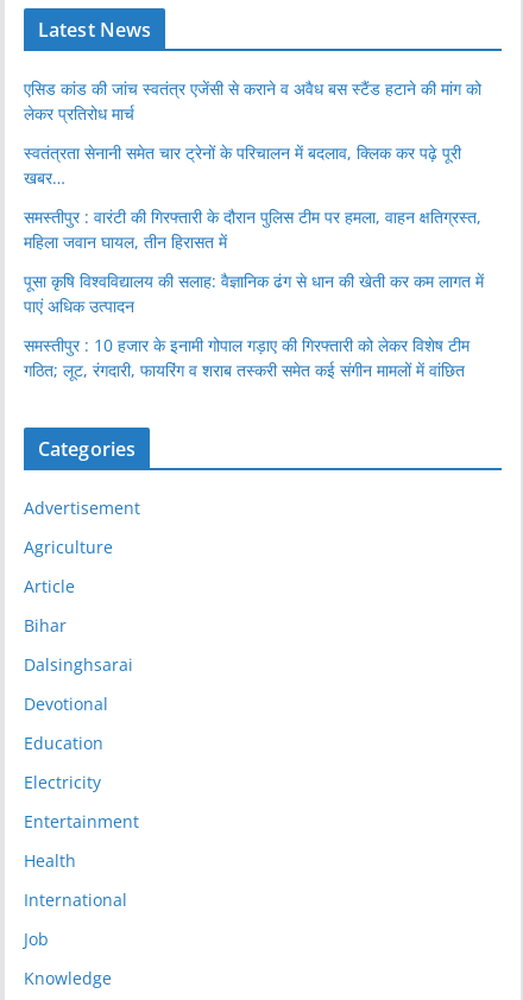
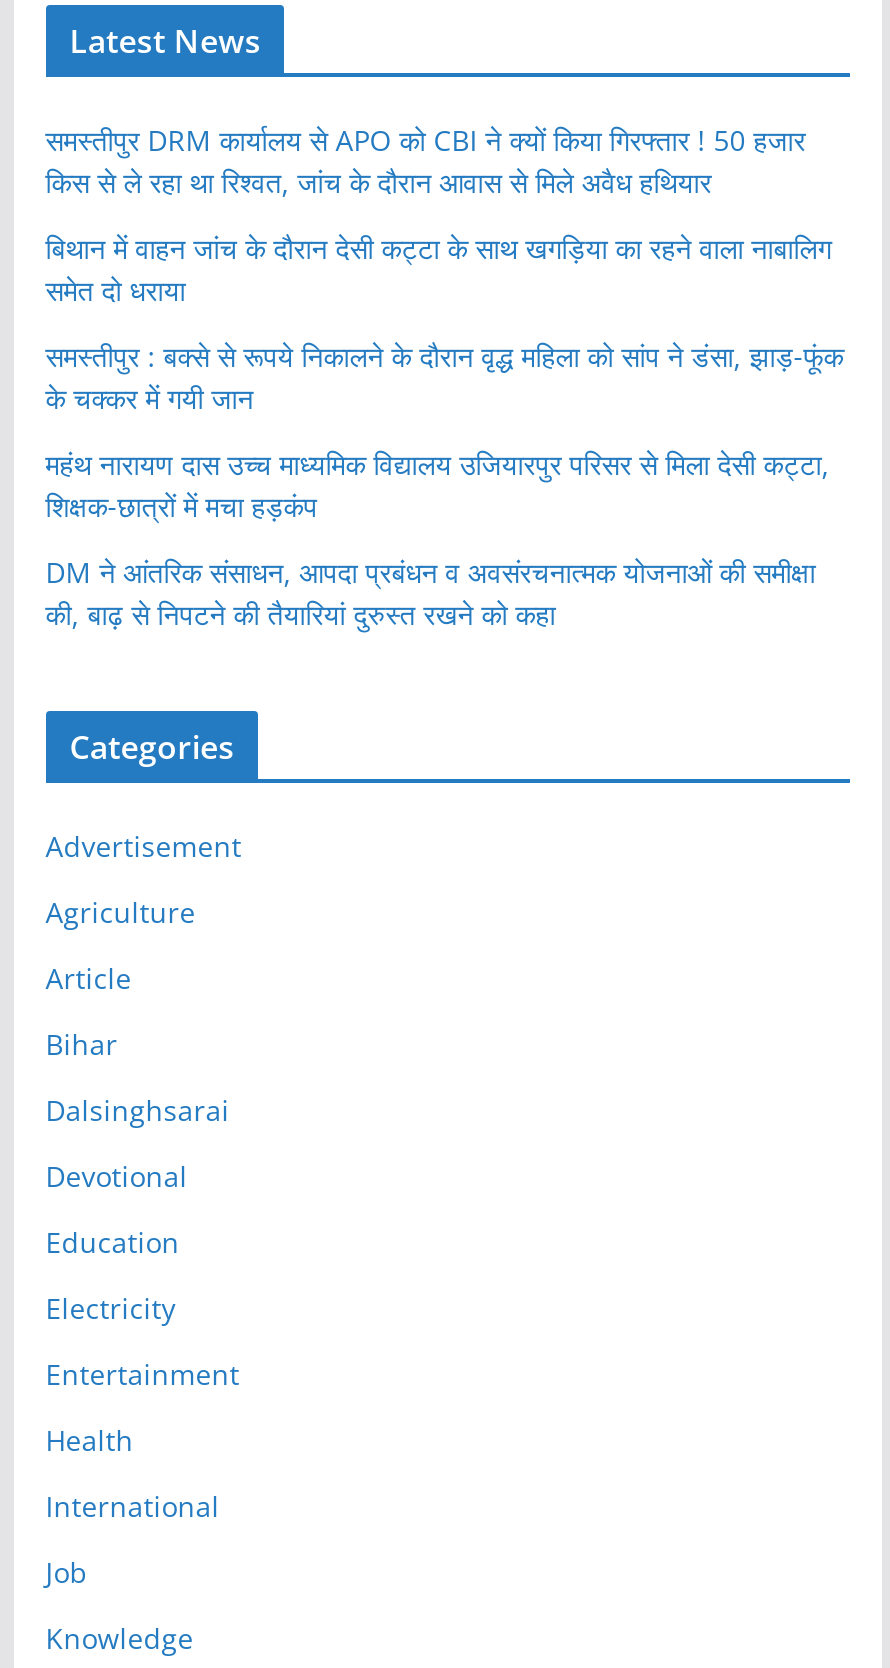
[23,77,481,125] एसिड कांड की जांच स्वतंत्र एजेंसी से कराने व अवैध बस स्टैंड हटाने की मांग को | लेकर प्रतिरोध मार्च -> [45,121,805,201] समस्तीपुर DRM कार्यालय से APO को CBI ने क्यों किया गिरफ्तार ! 50 हजार | किस से ले रहा था रिश्वत, जांच के दौरान आवास से मिले अवैध हथियार
[23,141,461,189] स्वतंत्रता सेनानी समेत चार ट्रेनों के परिचालन में बदलाव, क्लिक कर पढ़े पूरी | खबर… -> [45,229,831,309] बिथान में वाहन जांच के दौरान देसी कट्टा के साथ खगड़िया का रहने वाला नाबालिग | समेत दो धराया
[23,205,481,253] समस्तीपुर : वारंटी की गिरफ्तारी के दौरान पुलिस टीम पर हमला, वाहन क्षतिग्रस्त, | महिला जवान घायल, तीन हिरासत में -> [45,337,843,417] समस्तीपुर : बक्से से रूपये निकालने के दौरान वृद्ध महिला को सांप ने डंसा, झाड़-फूंक | के चक्कर में गयी जान
[23,270,483,317] पूसा कृषि विश्वविद्यालय की सलाह: वैज्ञानिक ढंग से धान की खेती कर कम लागत में | पाएं अधिक उत्पादन -> [45,445,829,525] महंथ नारायण दास उच्च माध्यमिक विद्यालय उजियारपुर परिसर से मिला देसी कट्टा, | शिक्षक-छात्रों में मचा हड़कंप
[23,334,469,381] समस्तीपुर : 10 हजार के इनामी गोपाल गड़ाए की गिरफ्तारी को लेकर विशेष टीम | गठित; लूट, रंगदारी, फायरिंग व शराब तस्करी समेत कई संगीन मामलों में वांछित -> [45,553,815,633] DM ने आंतरिक संसाधन, आपदा प्रबंधन व अवसंरचनात्मक योजनाओं की समीक्षा | की, बाढ़ से निपटने की तैयारियां दुरुस्त रखने को कहा

